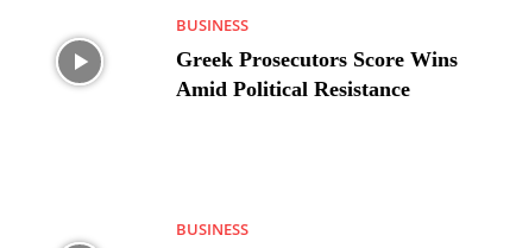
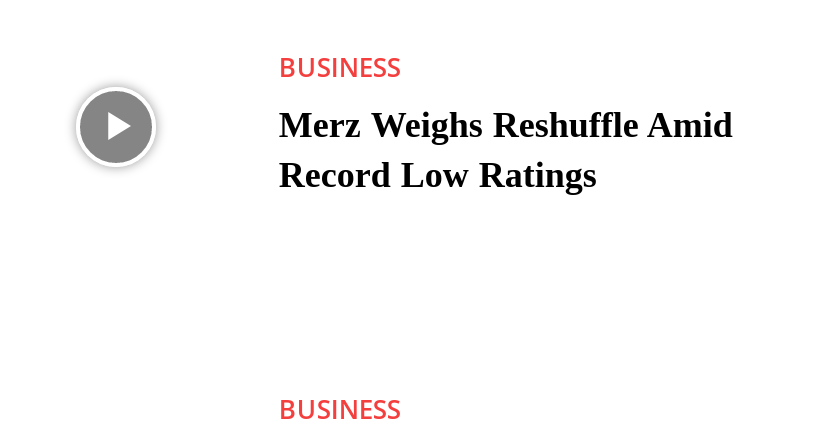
[176,48,458,101] Greek Prosecutors Score Wins | Amid Political Resistance -> [279,104,733,194] Merz Weighs Reshuffle Amid | Record Low Ratings

